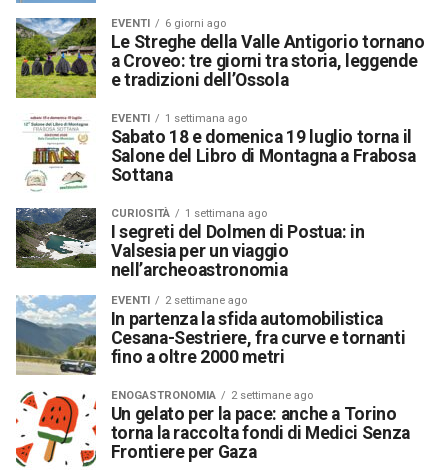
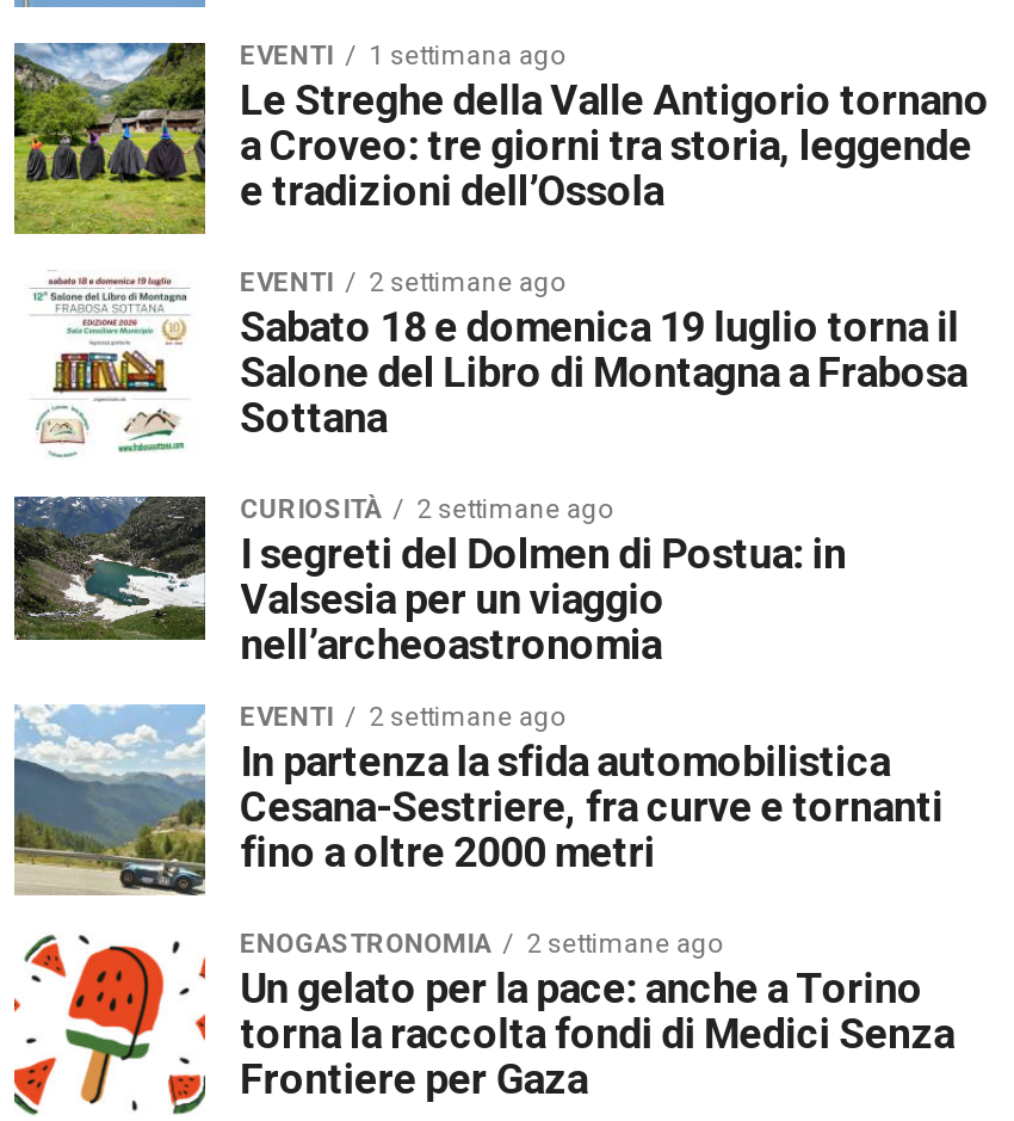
[165,17,226,30] 6 giorni ago -> [369,42,565,73] 1 settimana ago
[165,112,247,125] 1 settimana ago -> [369,268,565,299] 2 settimane ago
[185,207,267,220] 1 settimana ago -> [417,495,612,526] 2 settimane ago

